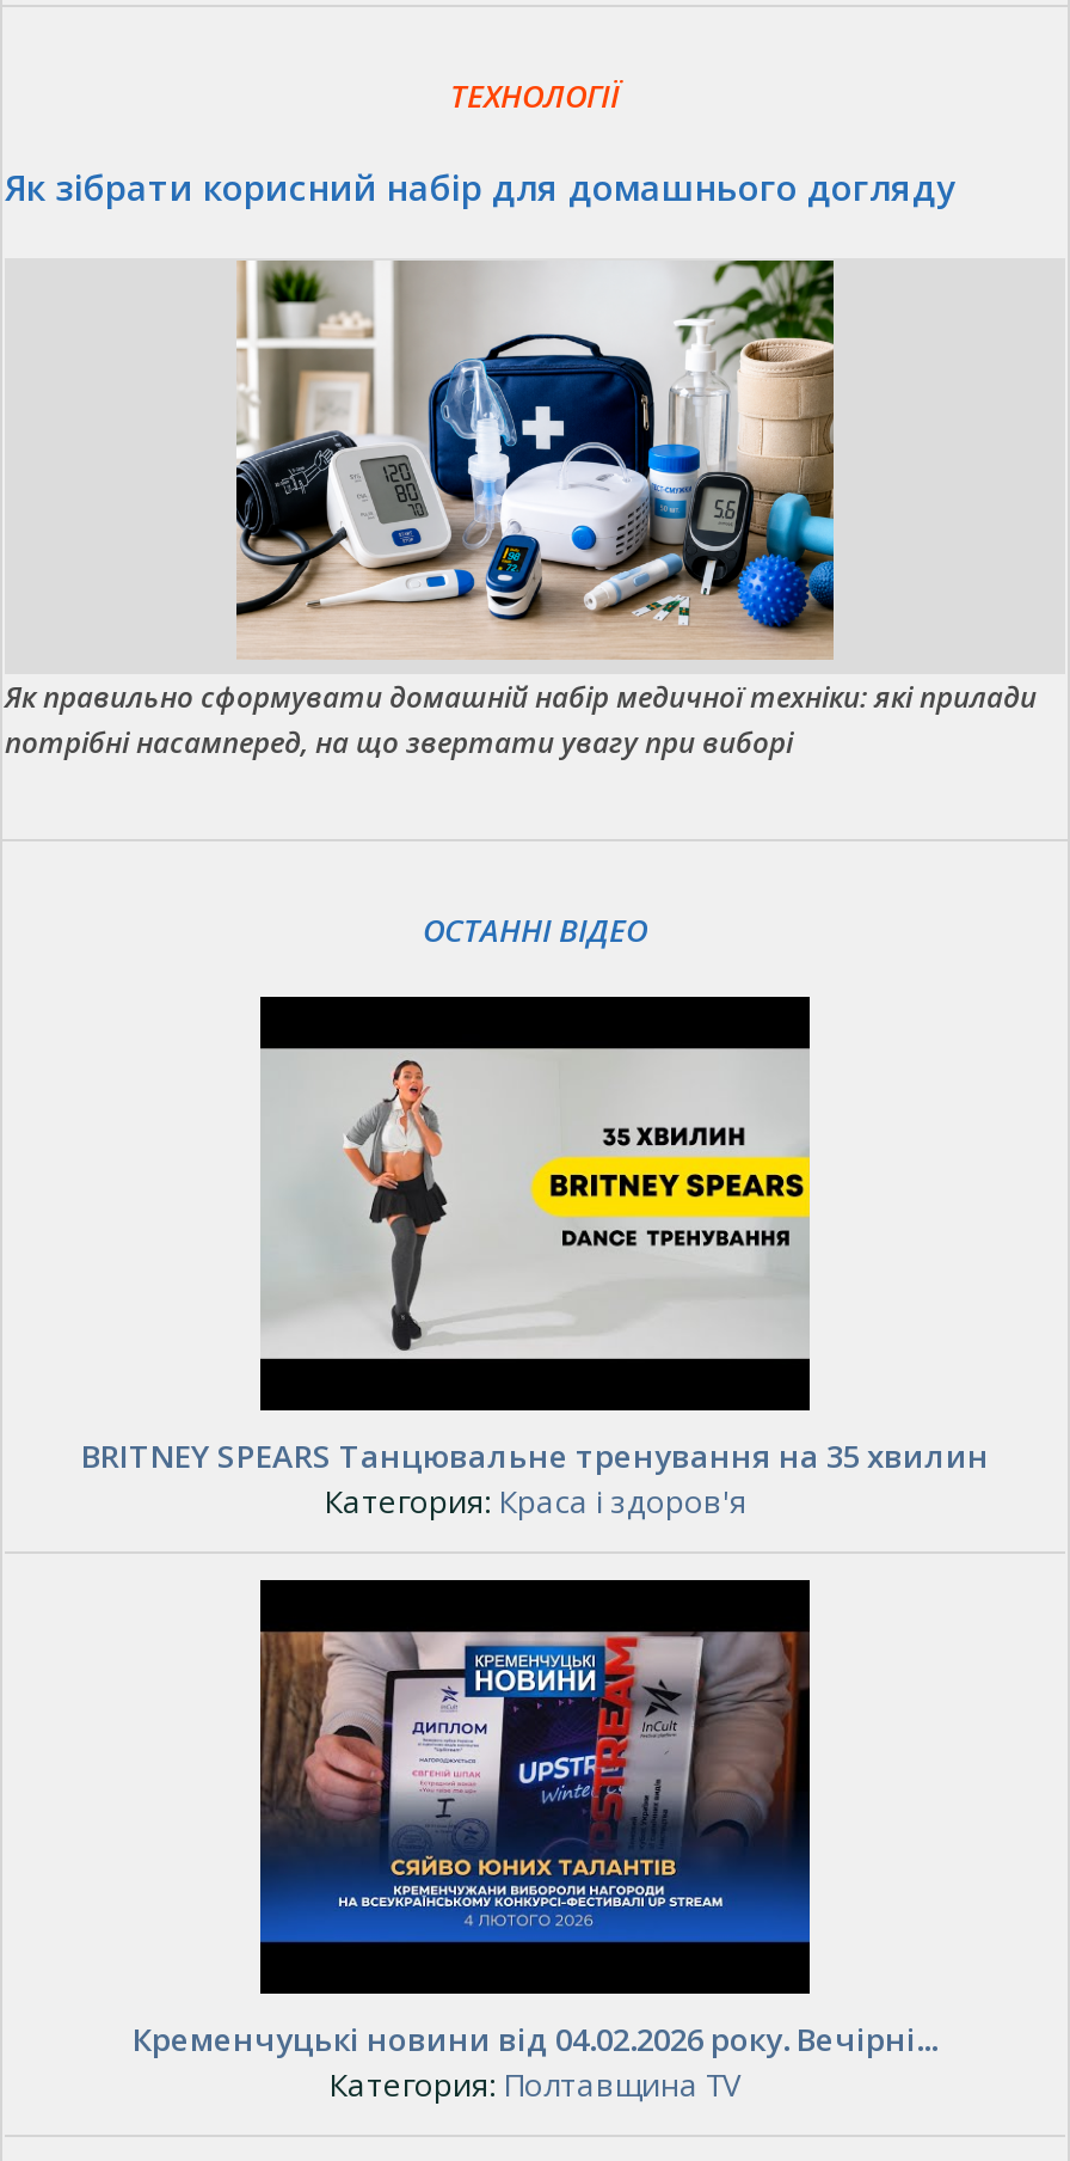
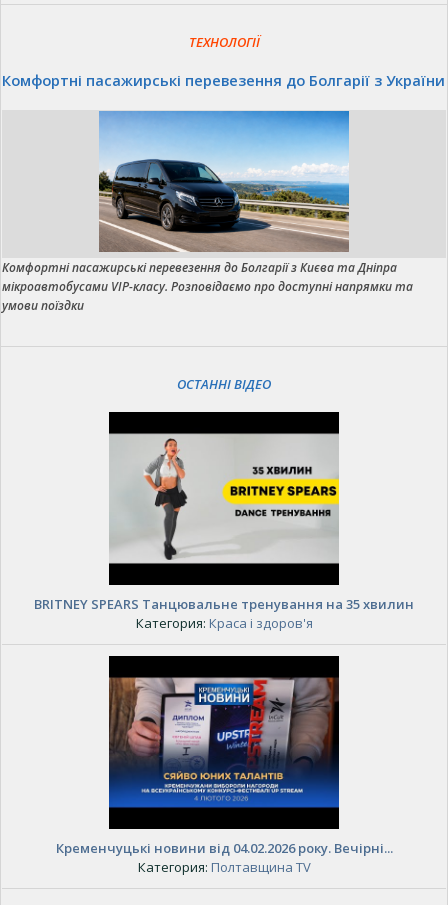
[5,163,955,211] Як зібрати корисний набір для домашнього догляду -> [2,70,445,90] Комфортні пасажирські перевезення до Болгарії з України
[5,258,1037,763] [image] | Як правильно сформувати домашній набір медичної техніки: які прилади | потрібні насамперед, на що звертати увагу при виборі -> [2,110,413,314] [image] | Комфортні пасажирські перевезення до Болгарії з Києва та Дніпра | мікроавтобусами VIP-класу. Розповідаємо про доступні напрямки та | умови поїздки

